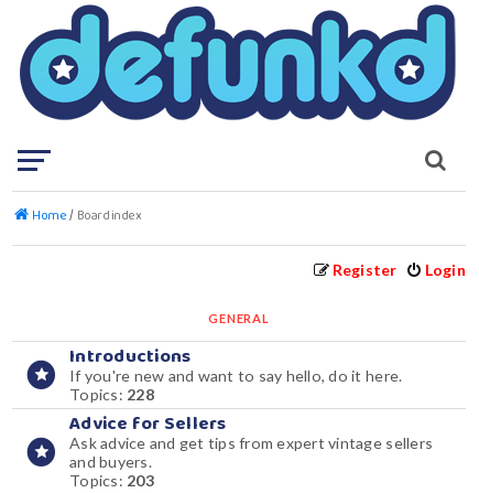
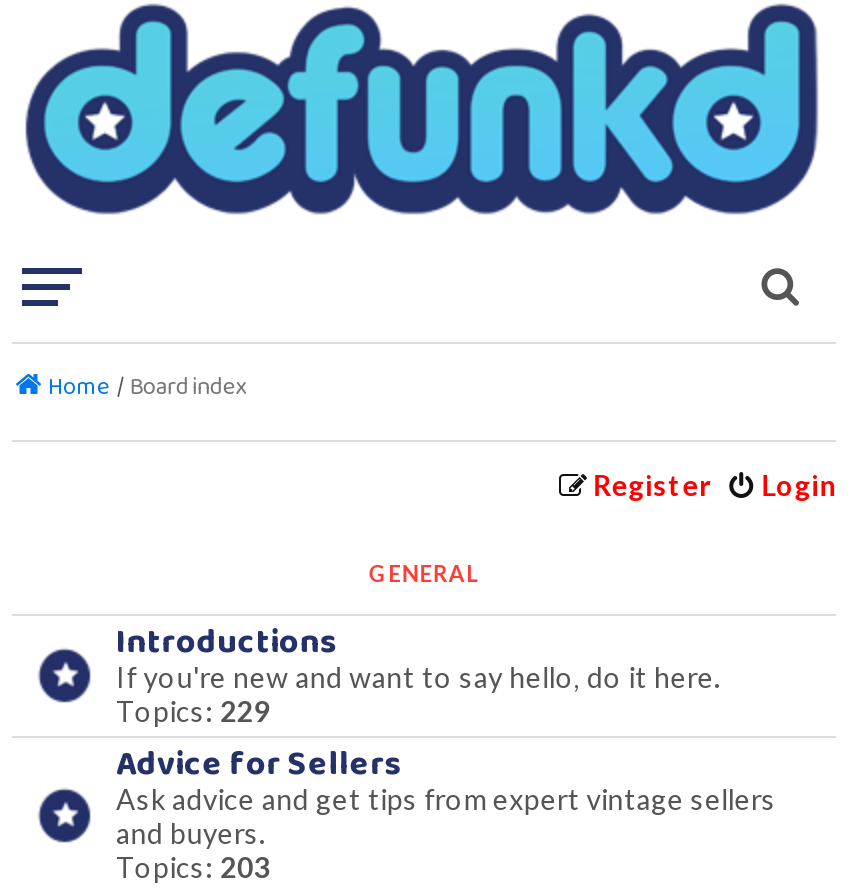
[69,385,154,404] Topics: 228 -> [116,694,270,728] Topics: 229

